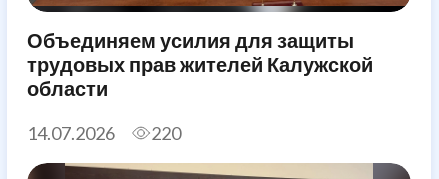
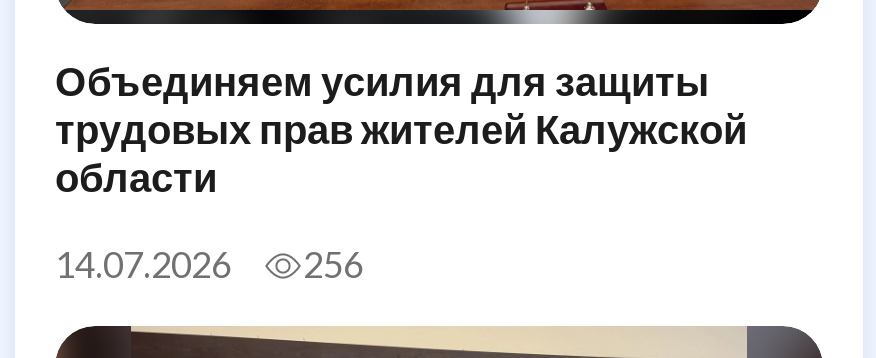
[27,121,181,143] 14.07.2026 220 -> [55,243,363,287] 14.07.2026 256

